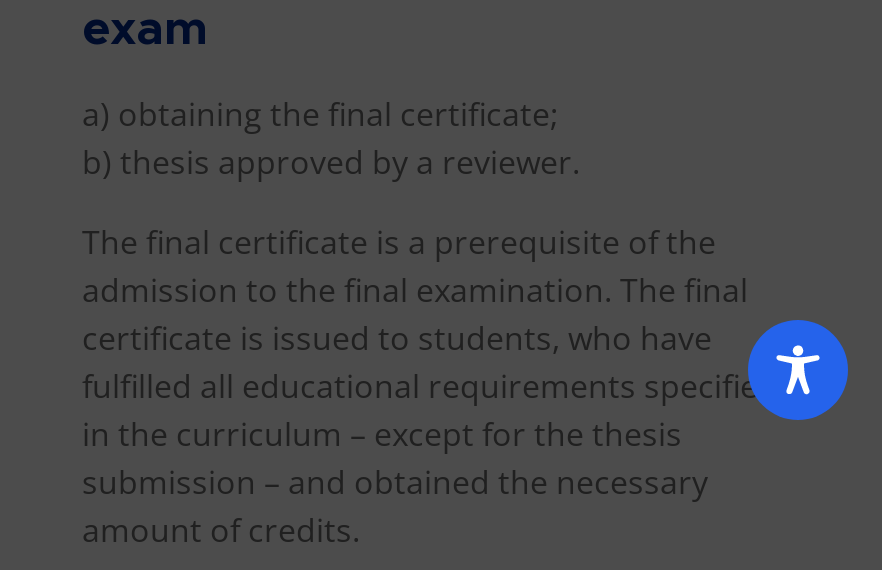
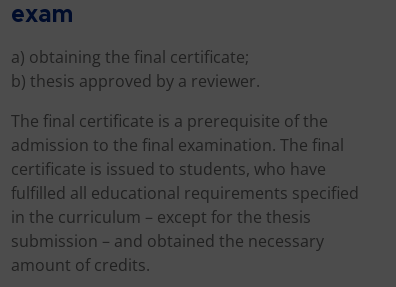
[748,318,850,422] [image] -> none

